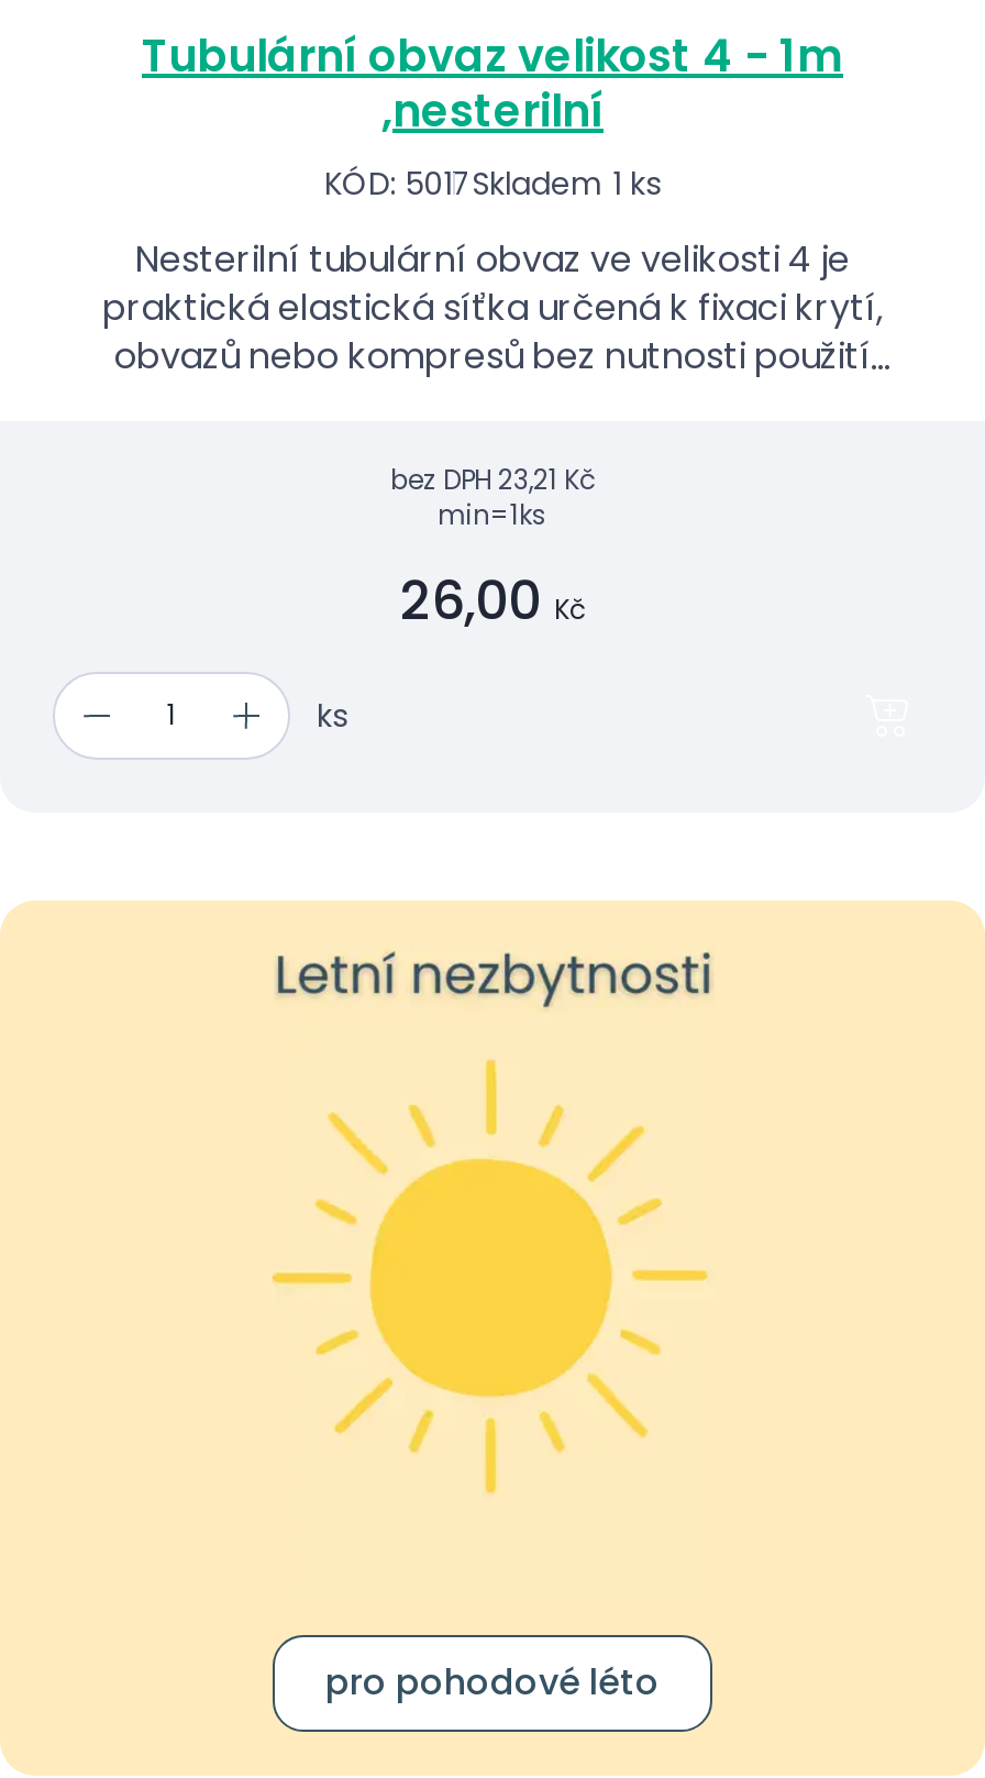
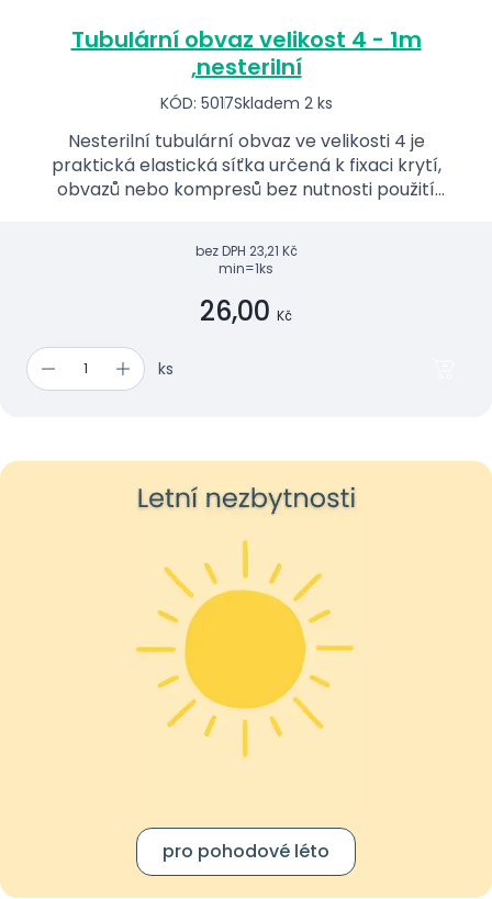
[324,163,661,206] KÓD: 5017Skladem 1 ks -> [160,93,332,115] KÓD: 5017Skladem 2 ks

